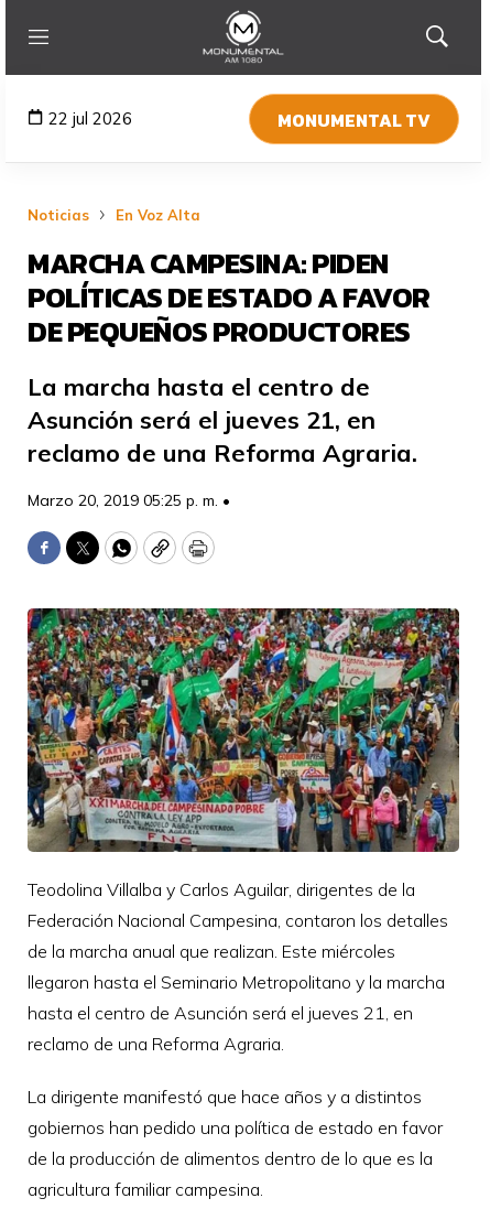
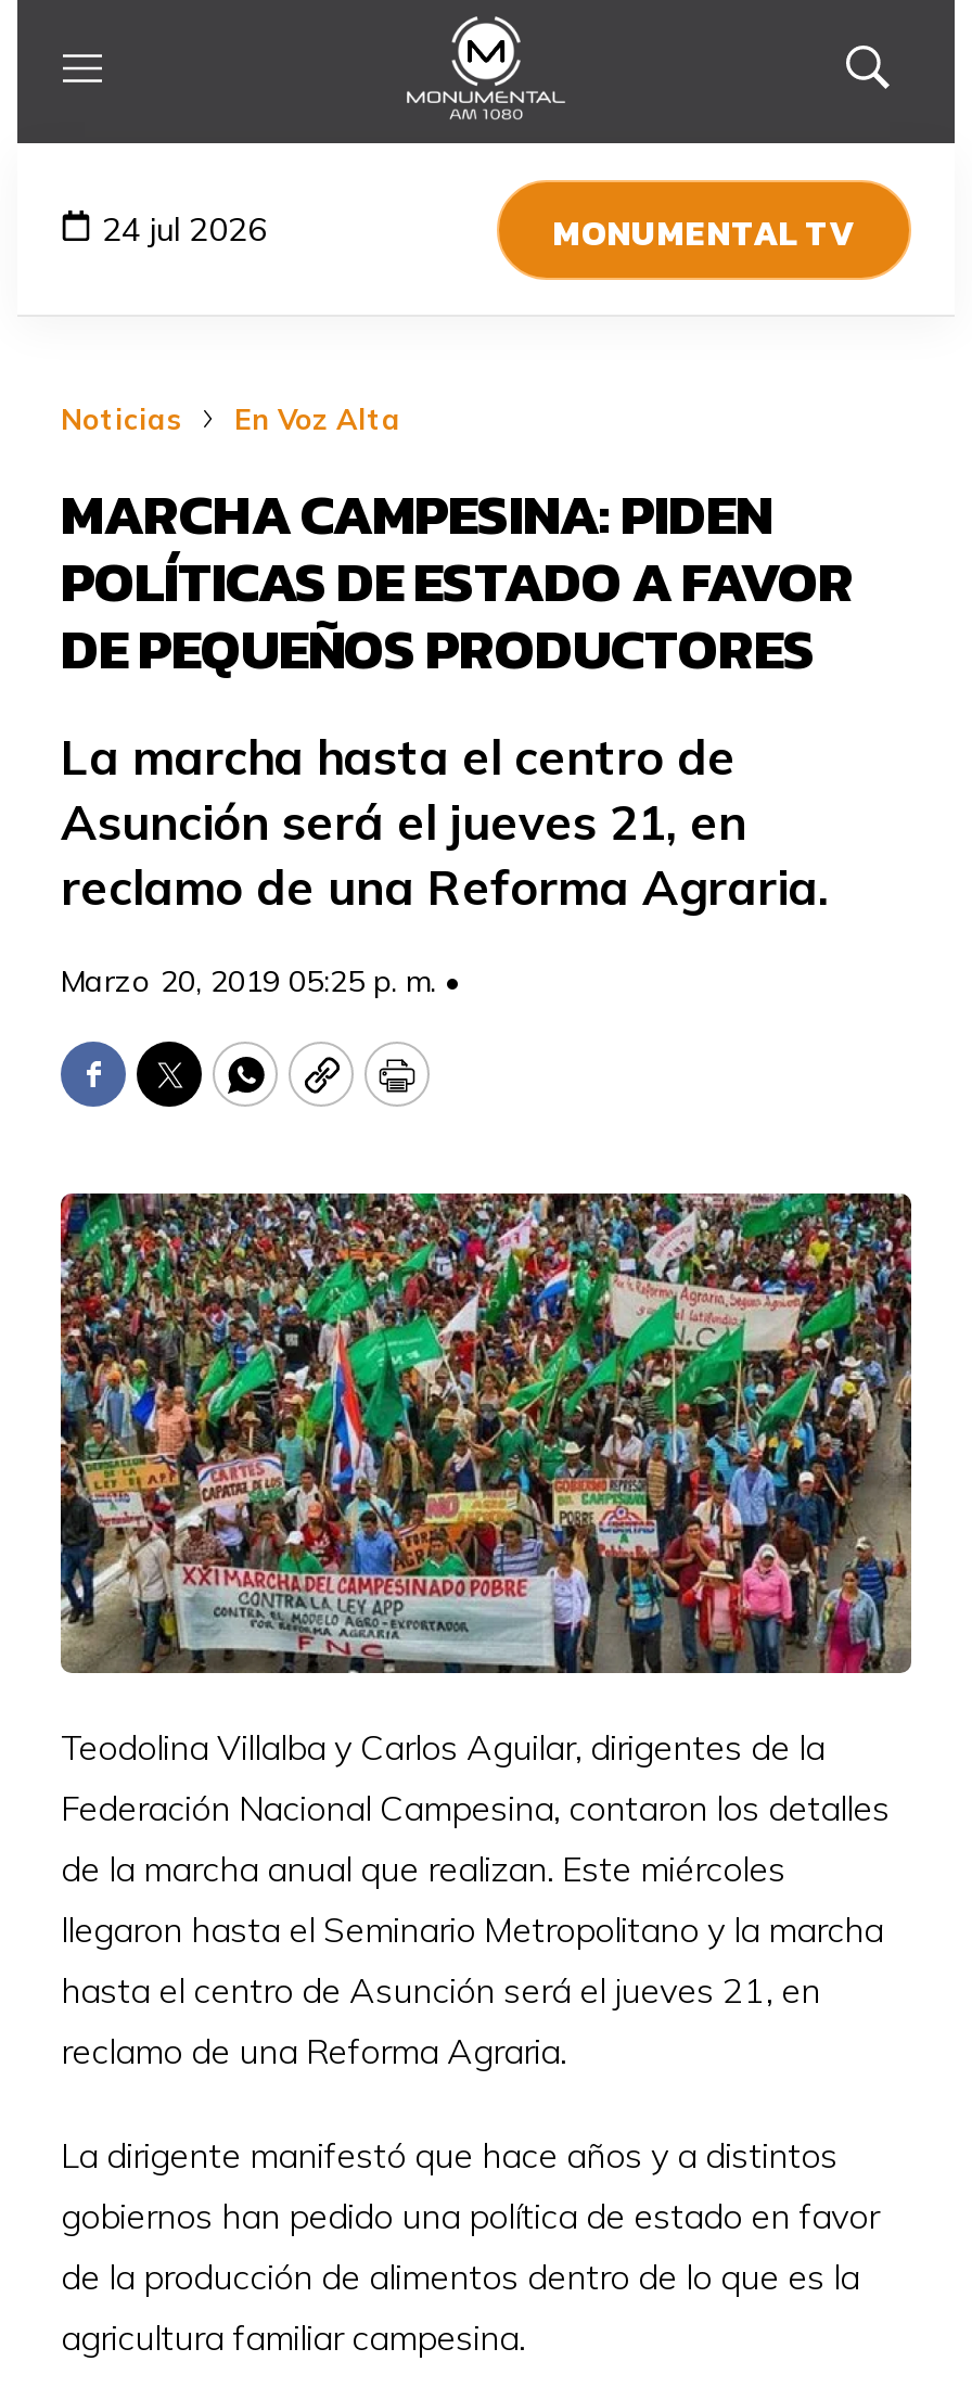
[48,108,132,129] 22 jul 2026 -> [102,208,267,249] 24 jul 2026

